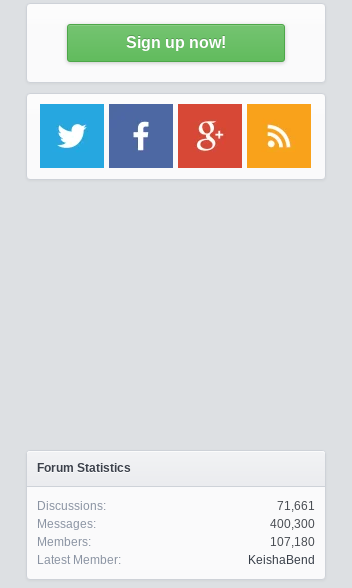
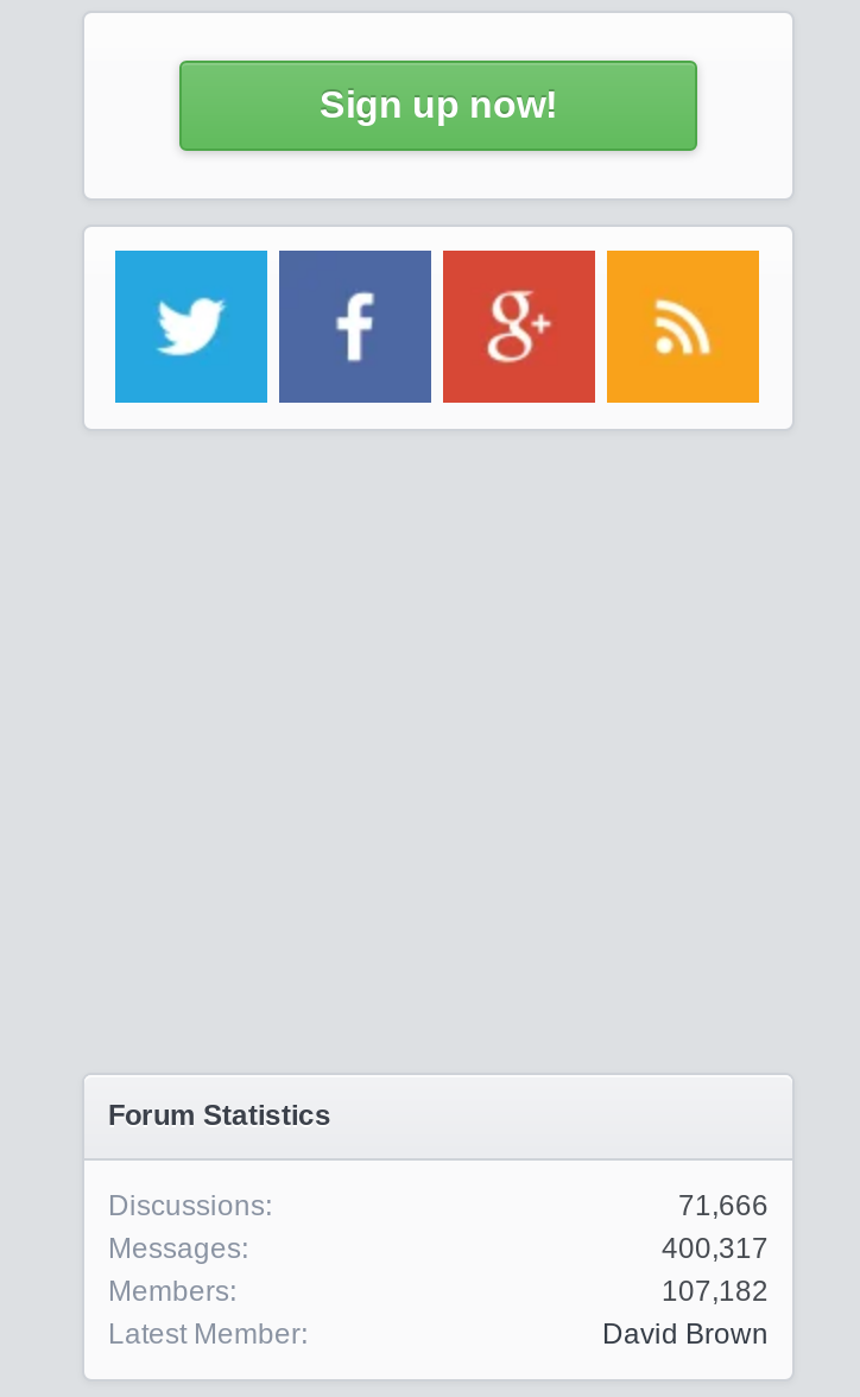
[277,499,315,513] 71,661 -> [678,1189,769,1222] 71,666
[270,517,315,531] 400,300 -> [662,1232,769,1265] 400,317
[270,535,315,549] 107,180 -> [662,1275,769,1308] 107,182
[248,553,315,567] KeishaBend -> [602,1317,769,1351] David Brown

